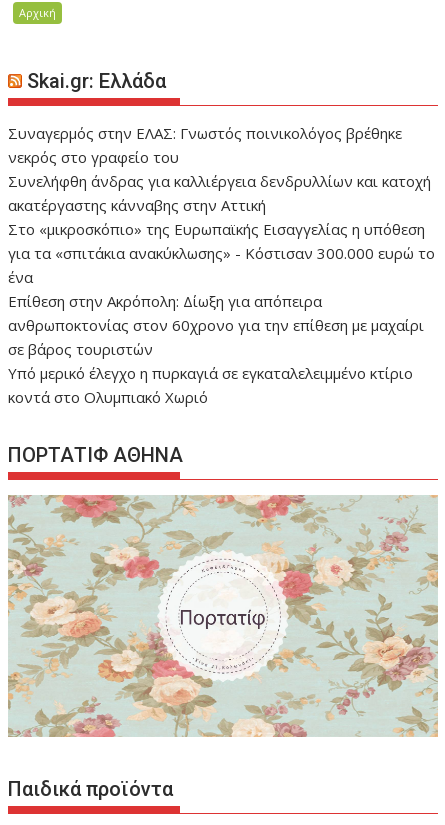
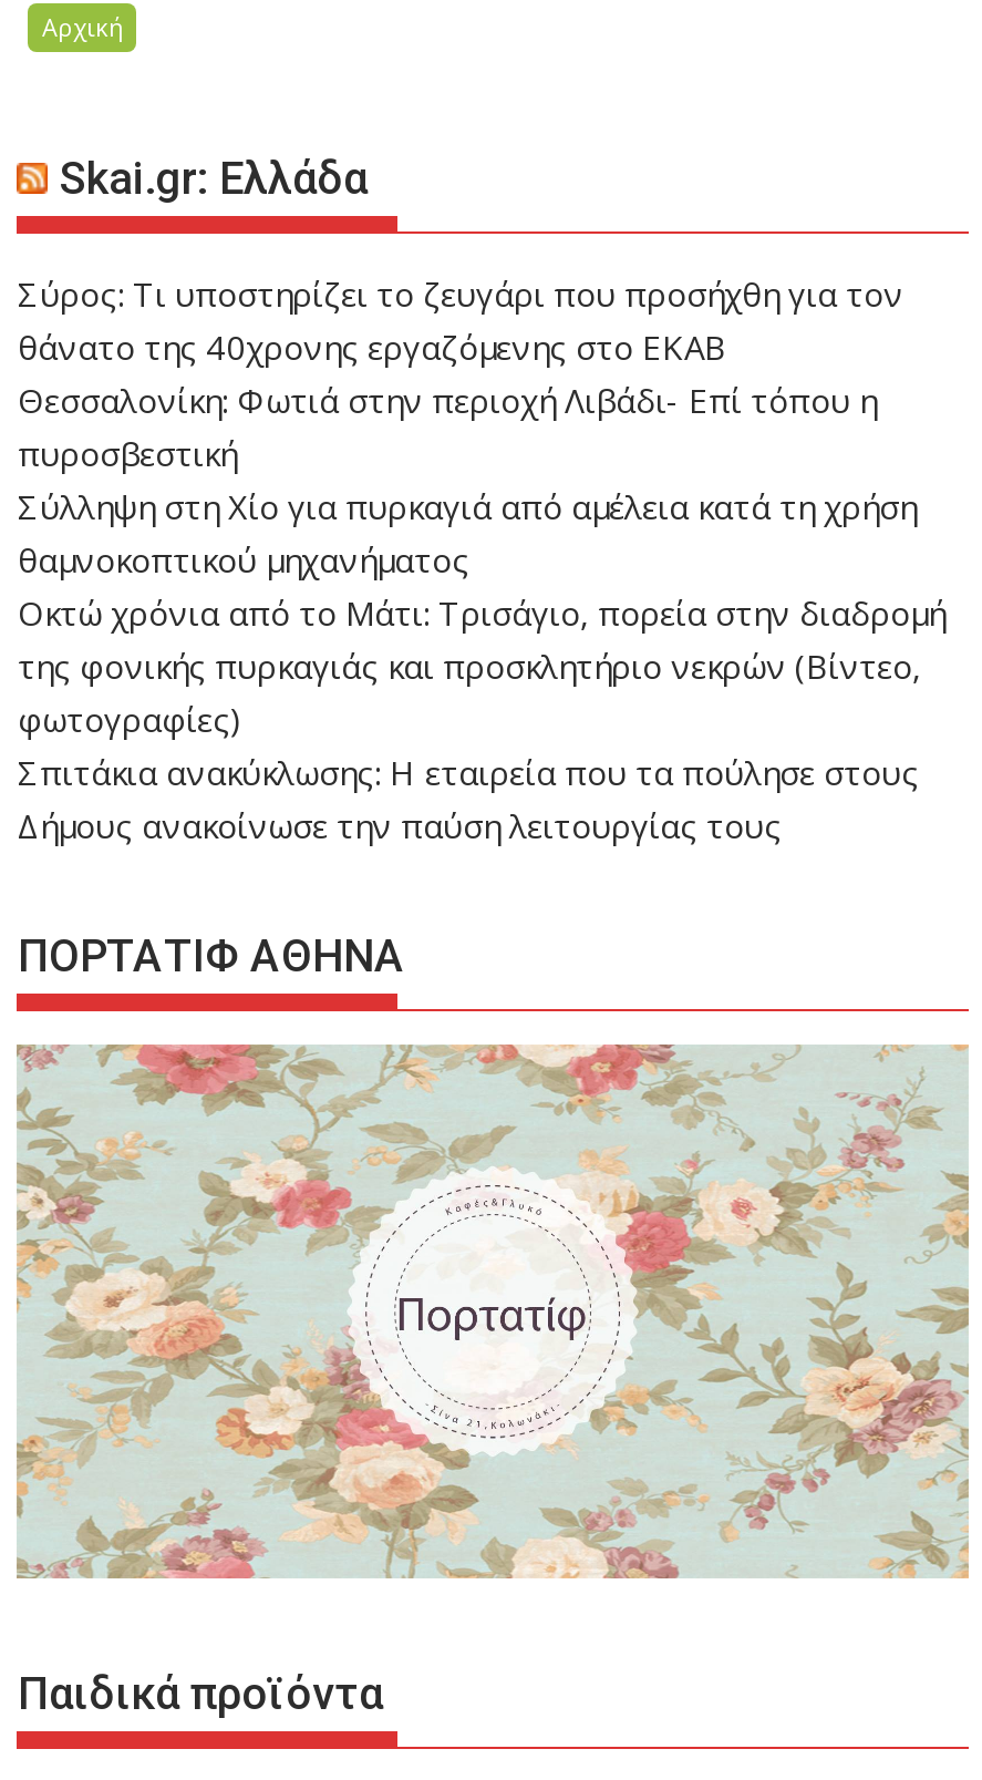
[8,123,435,407] Συναγερμός στην ΕΛΑΣ: Γνωστός ποινικολόγος βρέθηκε | νεκρός στο γραφείο του | Συνελήφθη άνδρας για καλλιέργεια δενδρυλλίων και κατοχή | ακατέργαστης κάνναβης στην Αττική | Στο «μικροσκόπιο» της Ευρωπαϊκής Εισαγγελίας η υπόθεση | για τα «σπιτάκια ανακύκλωσης» - Κόστισαν 300.000 ευρώ το | ένα | Επίθεση στην Ακρόπολη: Δίωξη για απόπειρα | ανθρωποκτονίας στον 60χρονο για την επίθεση με μαχαίρι | σε βάρος τουριστών | Υπό μερικό έλεγχο η πυρκαγιά σε εγκαταλελειμμένο κτίριο | κοντά στο Ολυμπιακό Χωριό -> [18,271,945,847] Σύρος: Τι υποστηρίζει το ζευγάρι που προσήχθη για τον | θάνατο της 40χρονης εργαζόμενης στο ΕΚΑΒ | Θεσσαλονίκη: Φωτιά στην περιοχή Λιβάδι- Επί τόπου η | πυροσβεστική | Σύλληψη στη Χίο για πυρκαγιά από αμέλεια κατά τη χρήση | θαμνοκοπτικού μηχανήματος | Οκτώ χρόνια από το Μάτι: Τρισάγιο, πορεία στην διαδρομή | της φονικής πυρκαγιάς και προσκλητήριο νεκρών (Βίντεο, | φωτογραφίες) | Σπιτάκια ανακύκλωσης: Η εταιρεία που τα πούλησε στους | Δήμους ανακοίνωσε την παύση λειτουργίας τους

